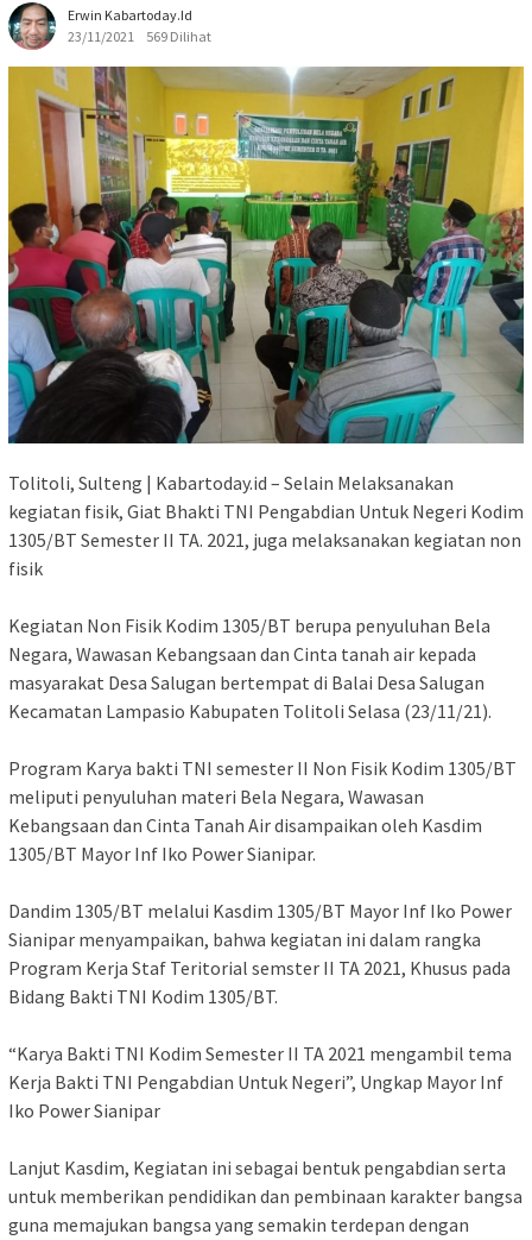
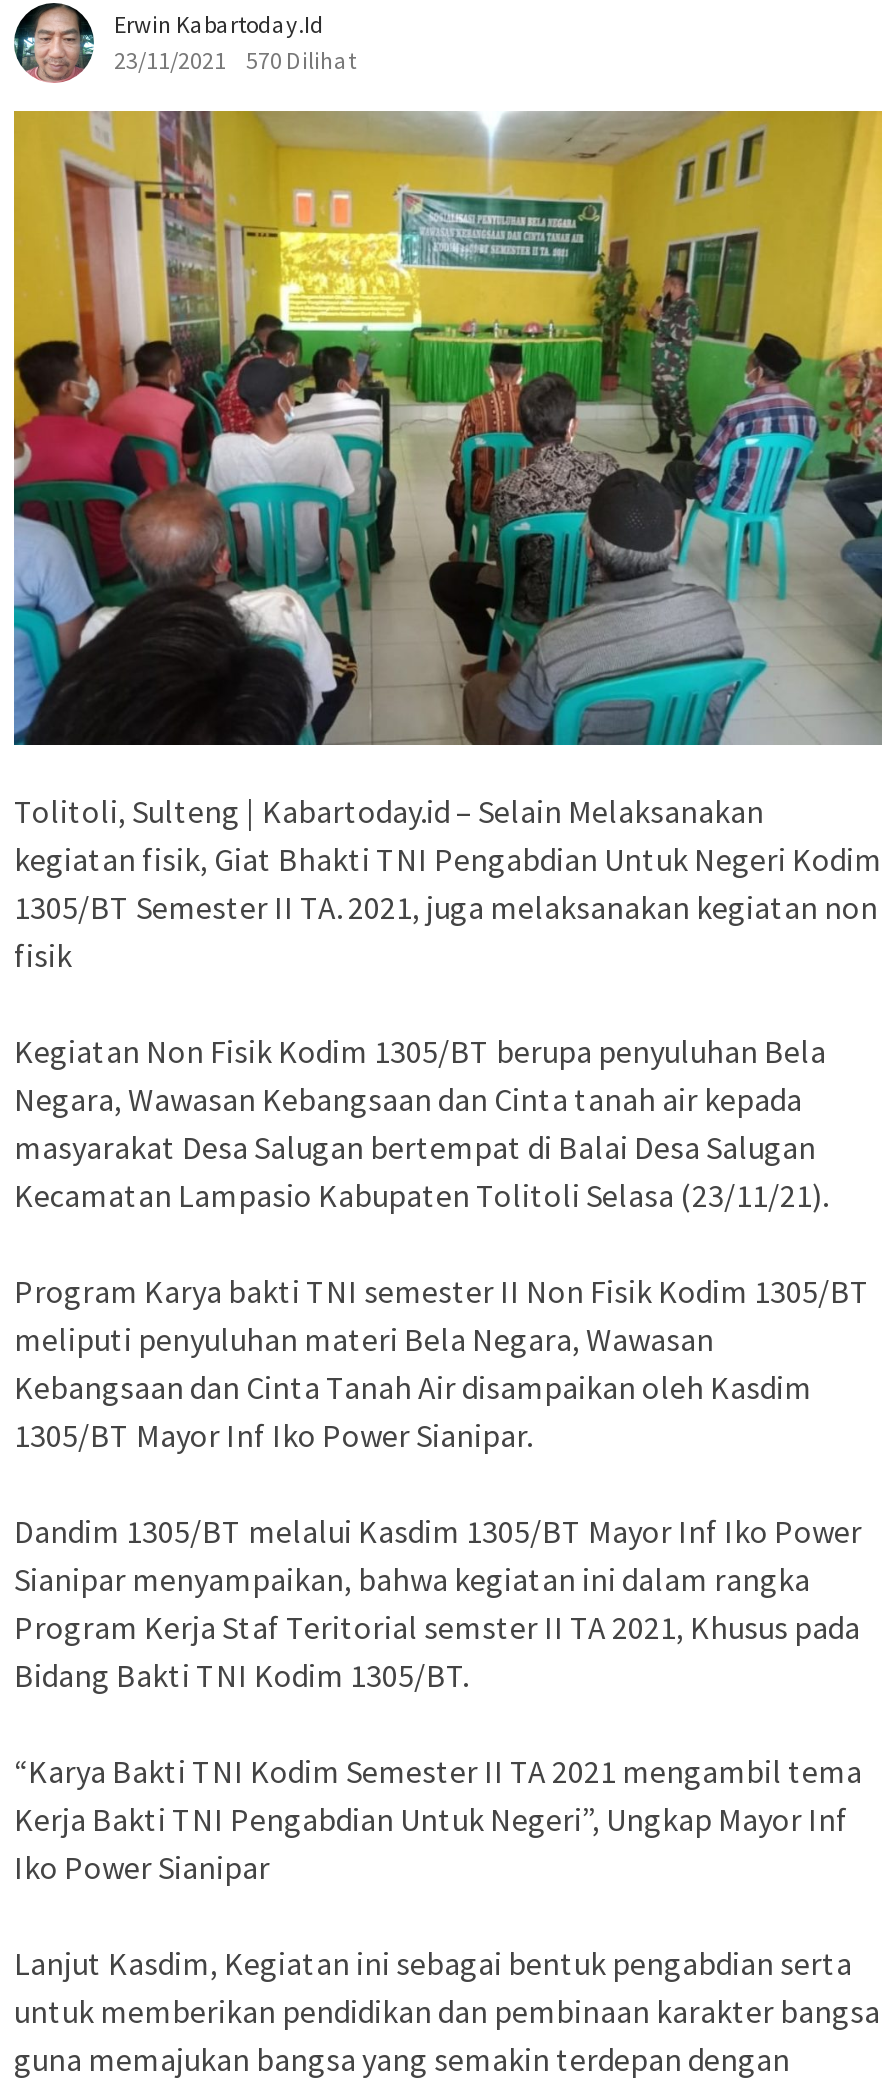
[68,27,211,45] 23/11/2021 569 Dilihat -> [114,45,356,75] 23/11/2021 570 Dilihat

